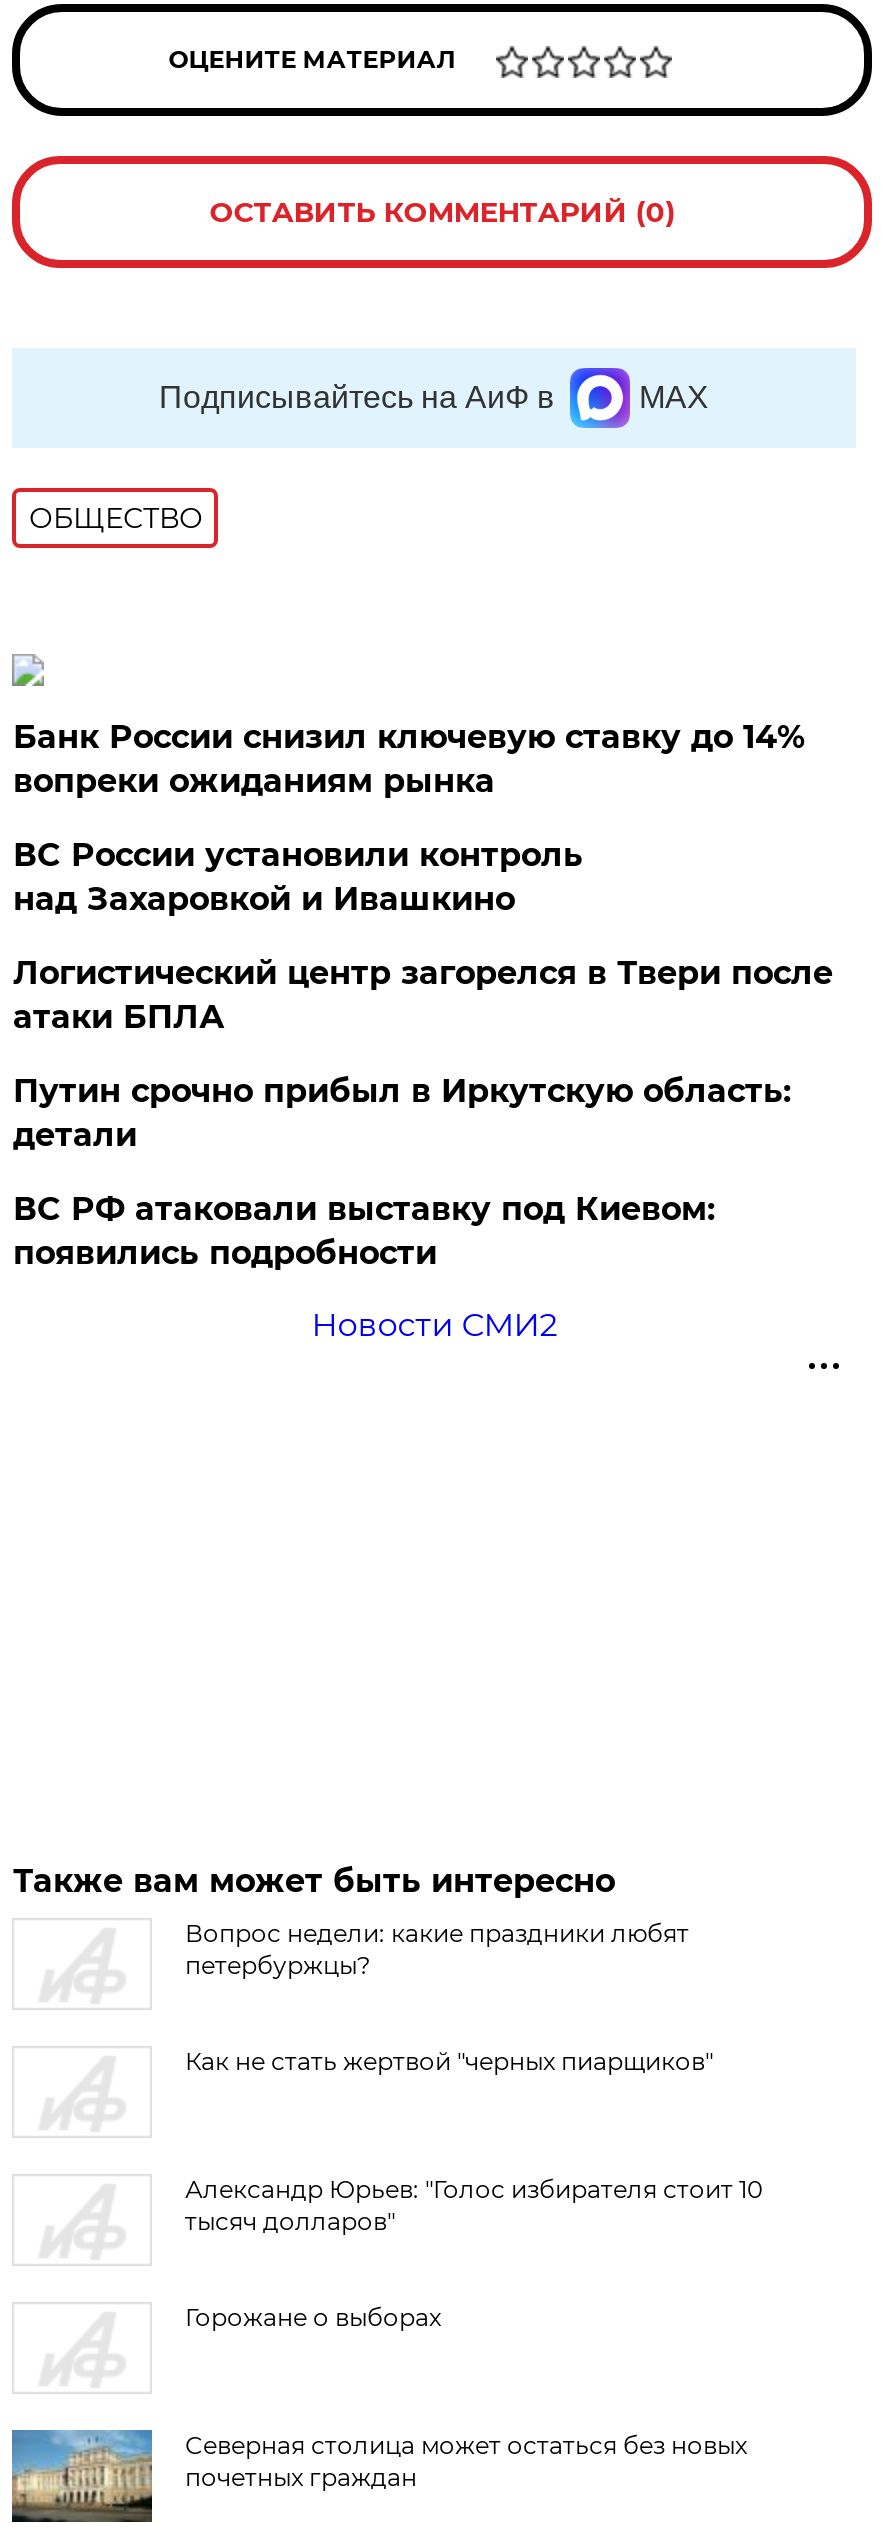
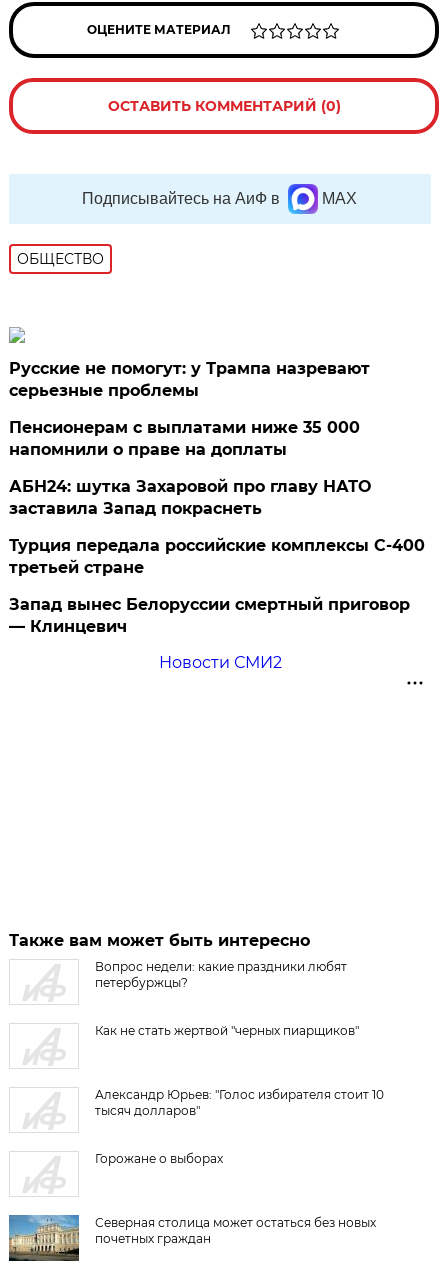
[13,718,805,800] Банк России снизил ключевую ставку до 14% | вопреки ожиданиям рынка -> [9,359,370,400] Русские не помогут: у Трампа назревают | серьезные проблемы
[13,836,583,918] ВС России установили контроль | над Захаровкой и Ивашкино -> [9,418,360,459] Пенсионерам с выплатами ниже 35 000 | напомнили о праве на доплаты
[13,954,833,1036] Логистический центр загорелся в Твери после | атаки БПЛА -> [9,477,371,518] АБН24: шутка Захаровой про главу НАТО | заставила Запад покраснеть
[13,1072,791,1154] Путин срочно прибыл в Иркутскую область: | детали -> [9,536,425,577] Турция передала российские комплексы С-400 | третьей стране
[13,1190,715,1272] ВС РФ атаковали выставку под Киевом: | появились подробности -> [9,595,410,636] Запад вынес Белоруссии смертный приговор | — Клинцевич

